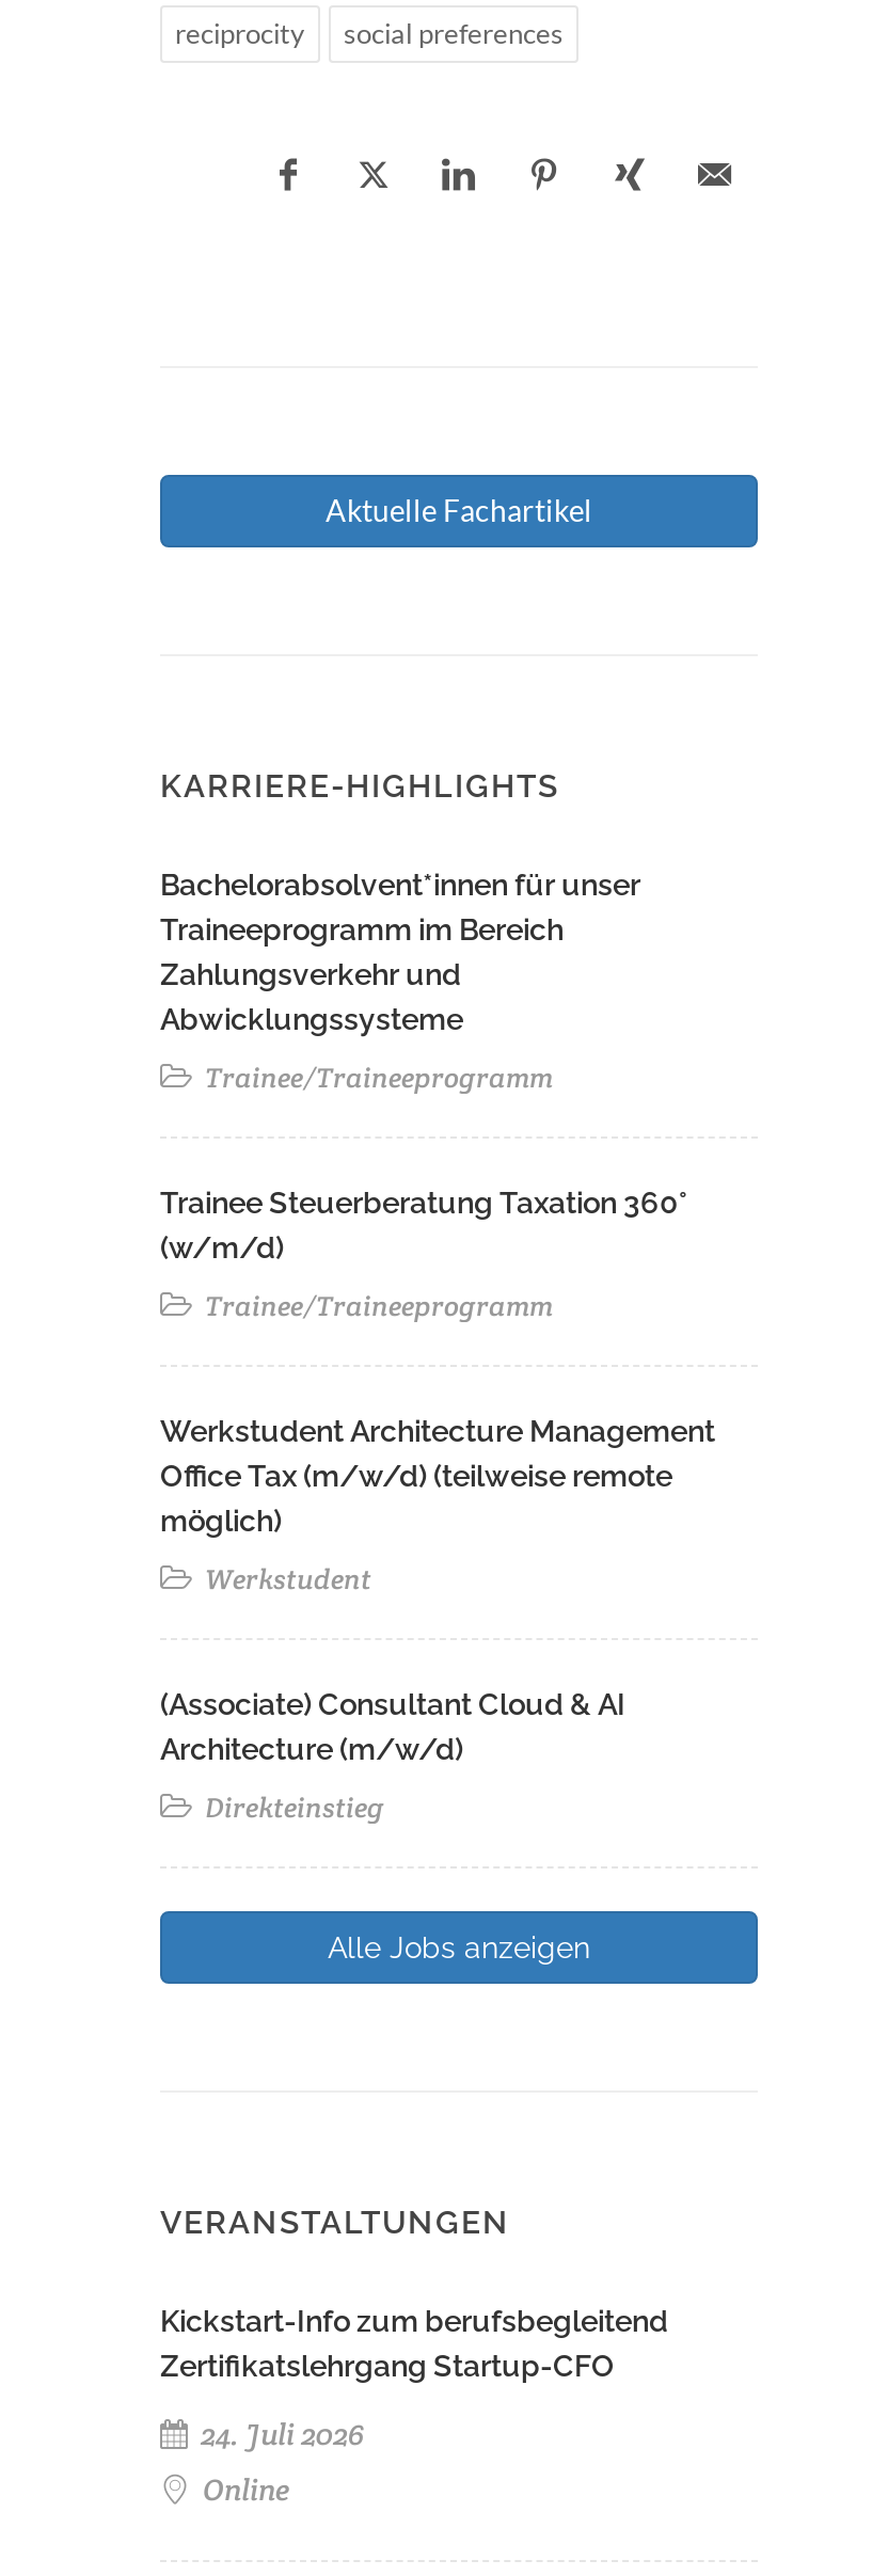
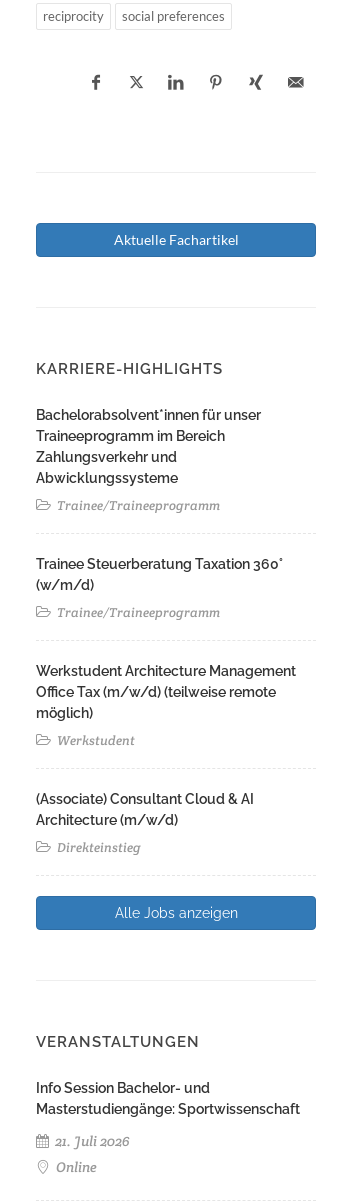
[160,2304,668,2383] Kickstart-Info zum berufsbegleitend | Zertifikatslehrgang Startup-CFO -> [36,1080,300,1117] Info Session Bachelor- und | Masterstudiengänge: Sportwissenschaft
[194,2415,365,2453] 24. Juli 2026 -> [52,1132,130,1150] 21. Juli 2026

